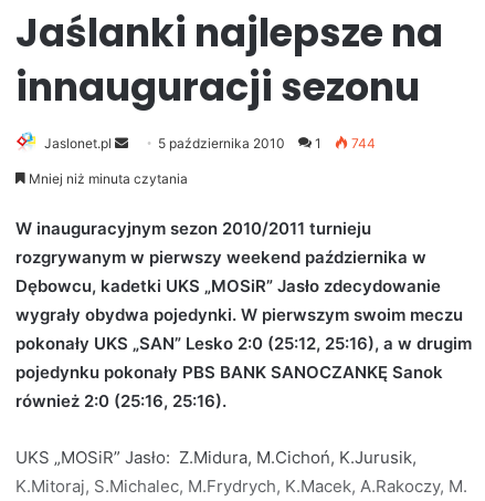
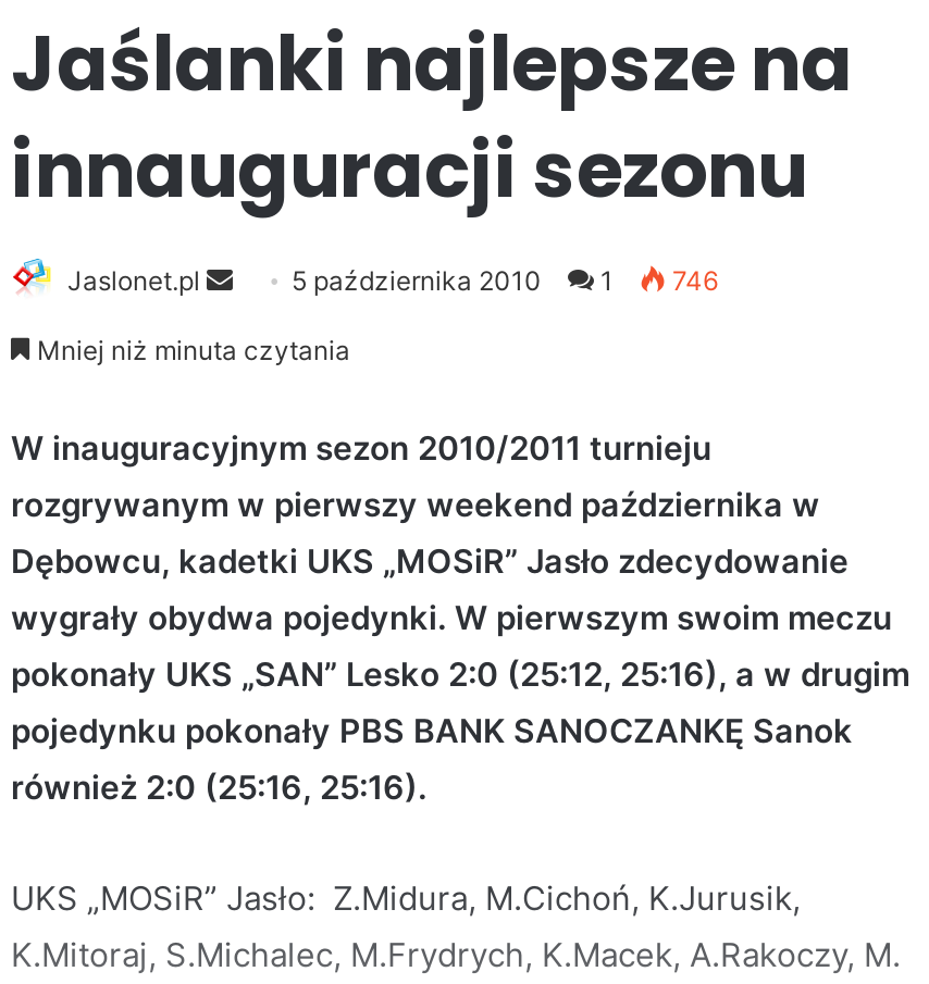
[348,135,376,152] 744 -> [666,265,718,298] 746

